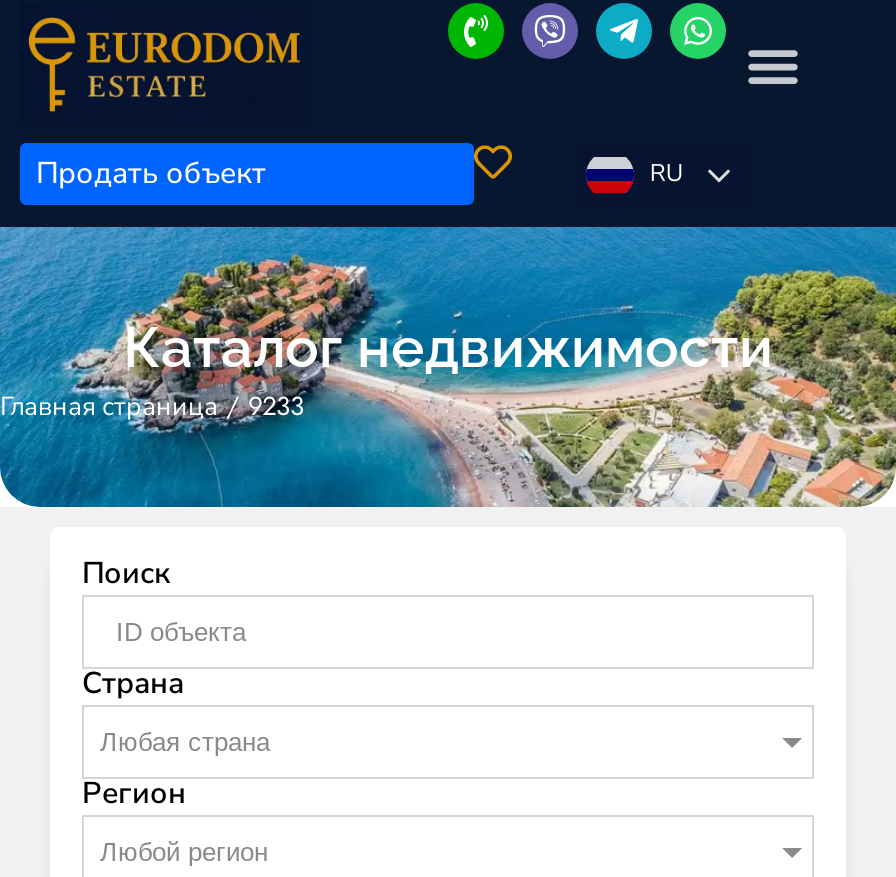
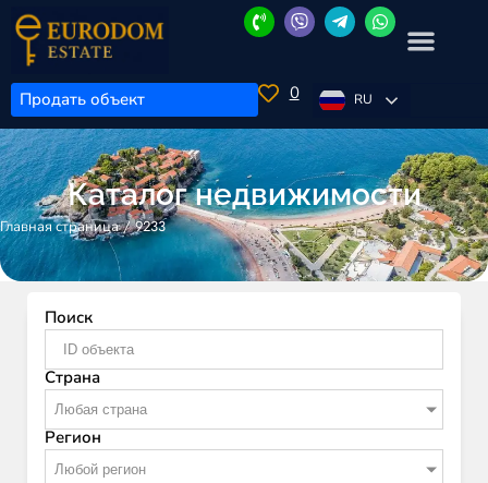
none -> [289,82,299,104] 0

